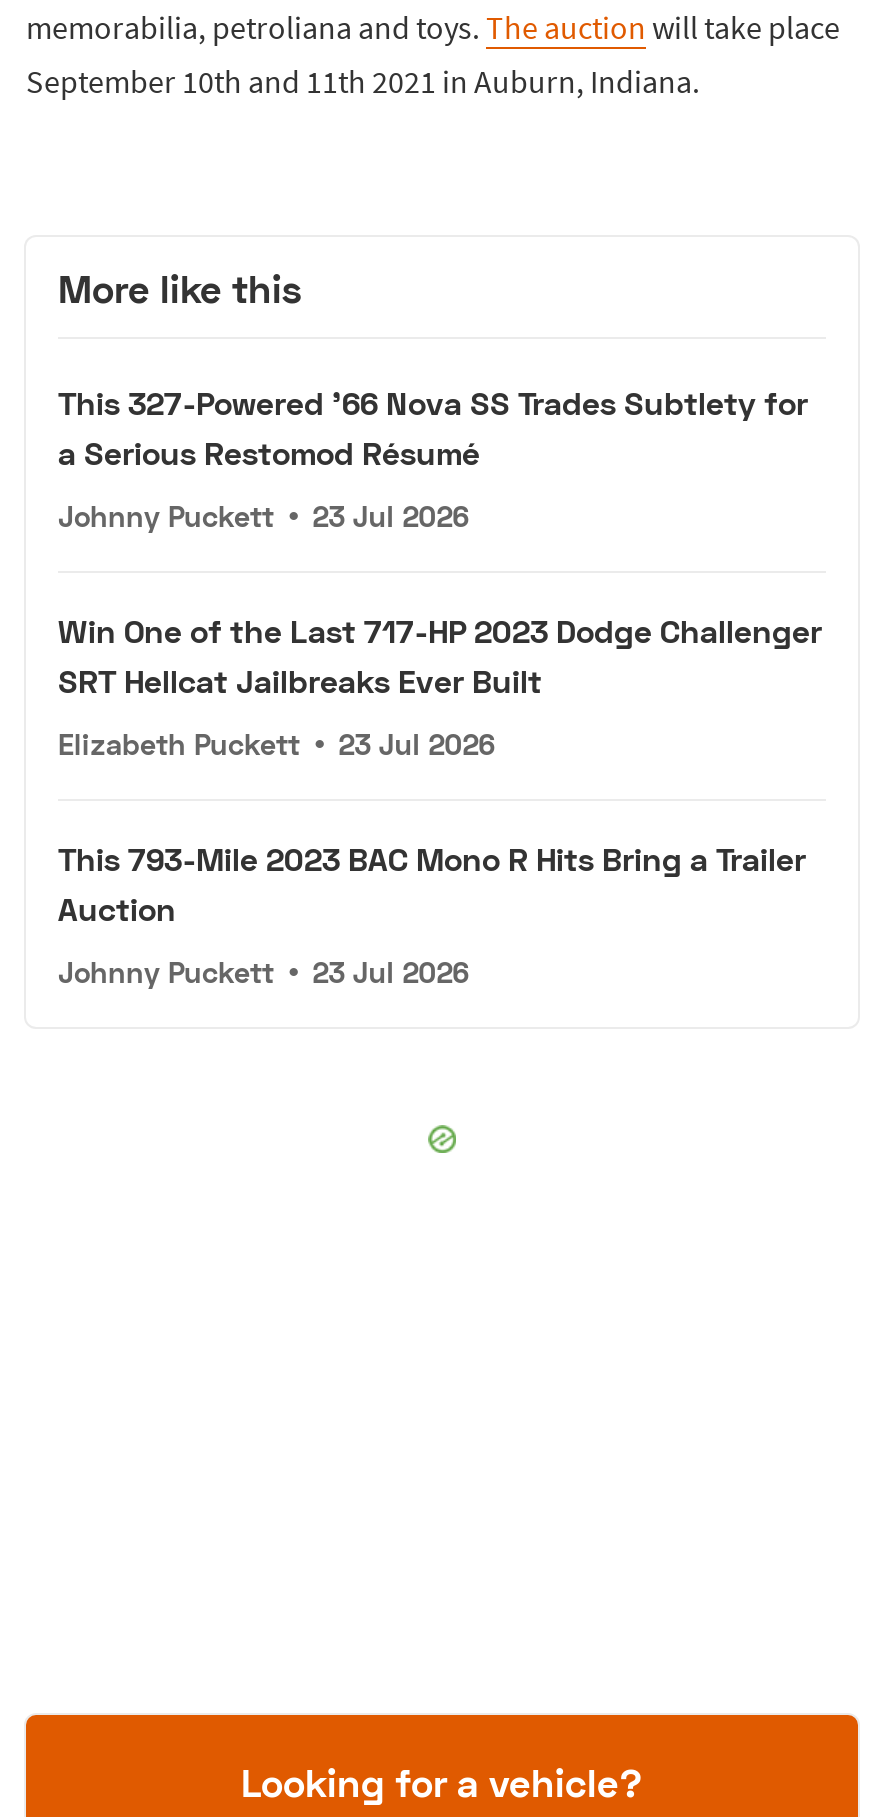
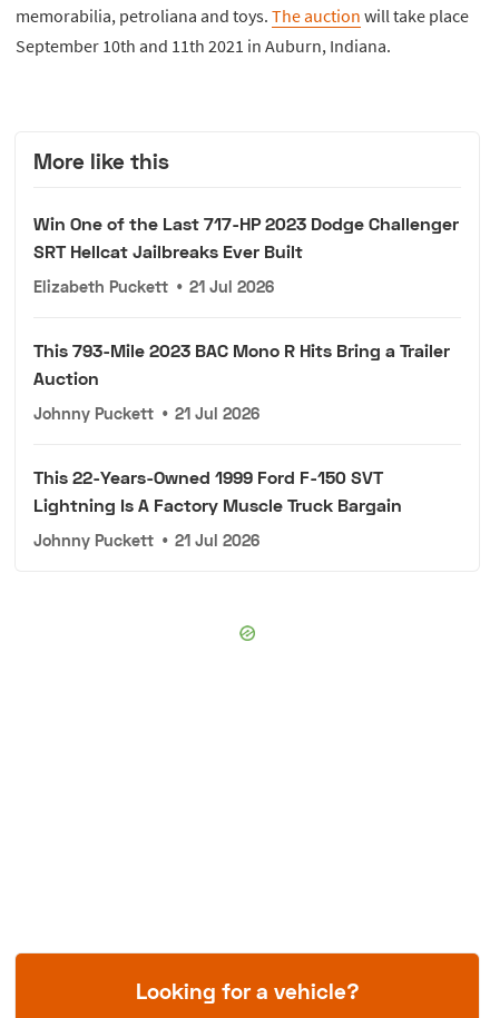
[58,382,808,532] This 327-Powered '66 Nova SS Trades Subtlety for | a Serious Restomod Résumé | Johnny Puckett • 23 Jul 2026 -> none
moved [58,610,822,698] -> [33,213,459,262]: Win One of the Last 717-HP 2023 Dodge Challenger | SRT Hellcat Jailbreaks Ever Built
[58,726,494,760] Elizabeth Puckett • 23 Jul 2026 -> [33,277,274,296] Elizabeth Puckett • 21 Jul 2026
moved [58,838,806,926] -> [33,339,450,388]: This 793-Mile 2023 BAC Mono R Hits Bring a Trailer | Auction
[58,954,468,988] Johnny Puckett • 23 Jul 2026 -> [33,404,402,550] Johnny Puckett • 21 Jul 2026 | This 22-Years-Owned 1999 Ford F-150 SVT | Lightning Is A Factory Muscle Truck Bargain | Johnny Puckett • 21 Jul 2026

